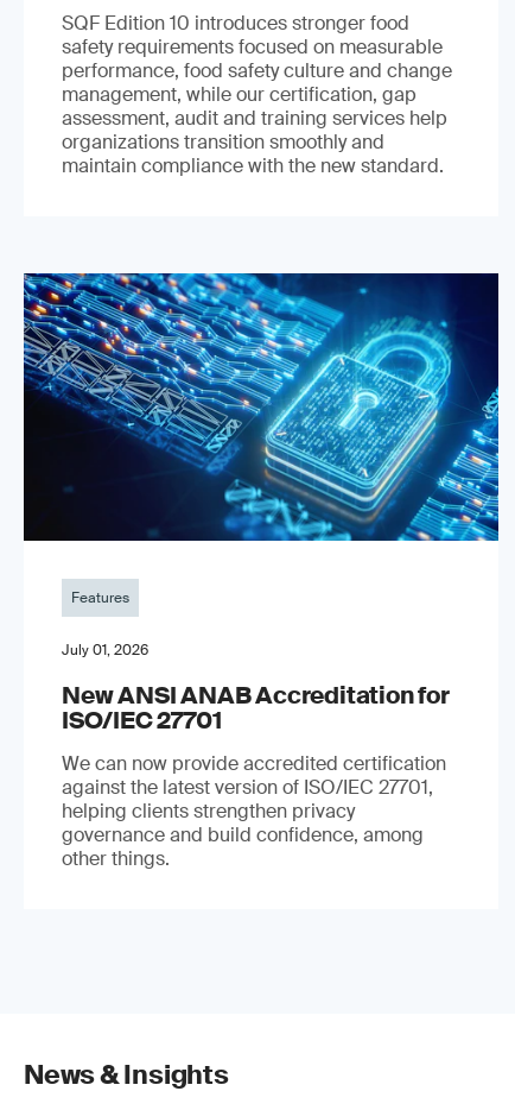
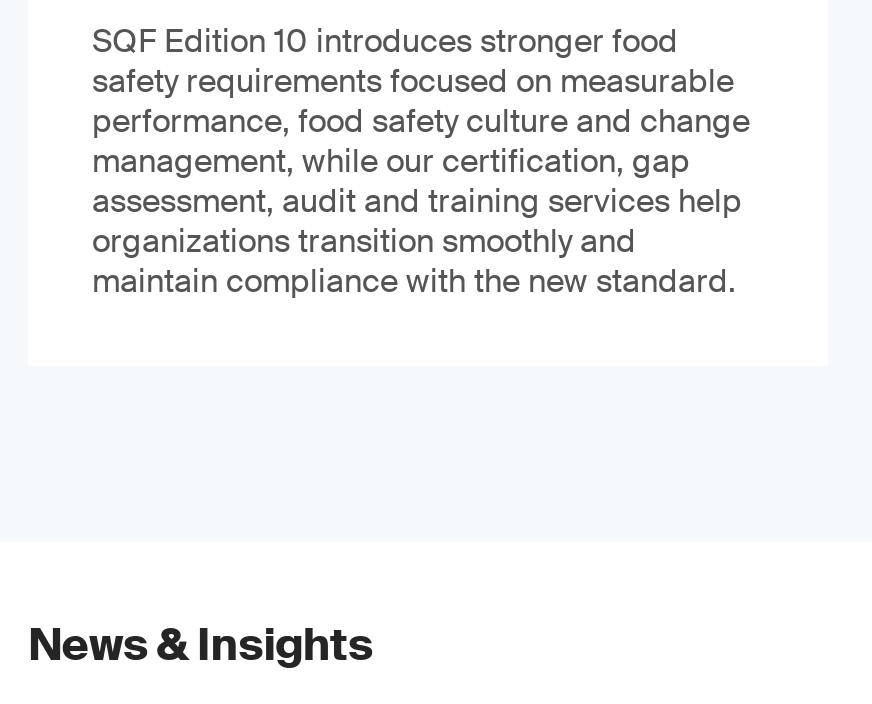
[23,272,500,871] [image] | Features | July 01, 2026 | New ANSI ANAB Accreditation for | ISO/IEC 27701 | We can now provide accredited certification | against the latest version of ISO/IEC 27701, | helping clients strengthen privacy | governance and build confidence, among | other things. -> none

